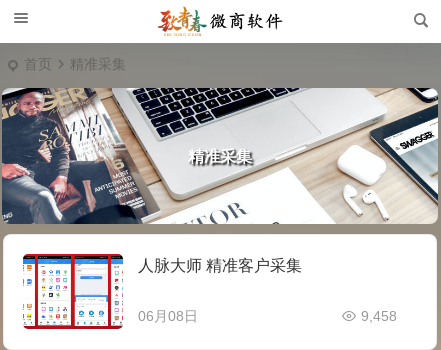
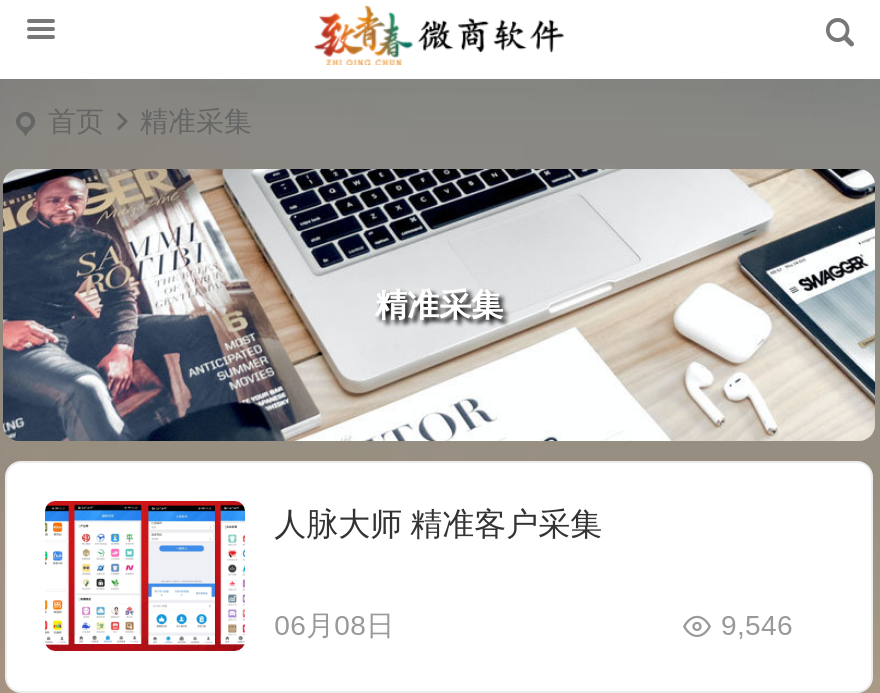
[361,308,397,324] 9,458 -> [721,610,793,642] 9,546

